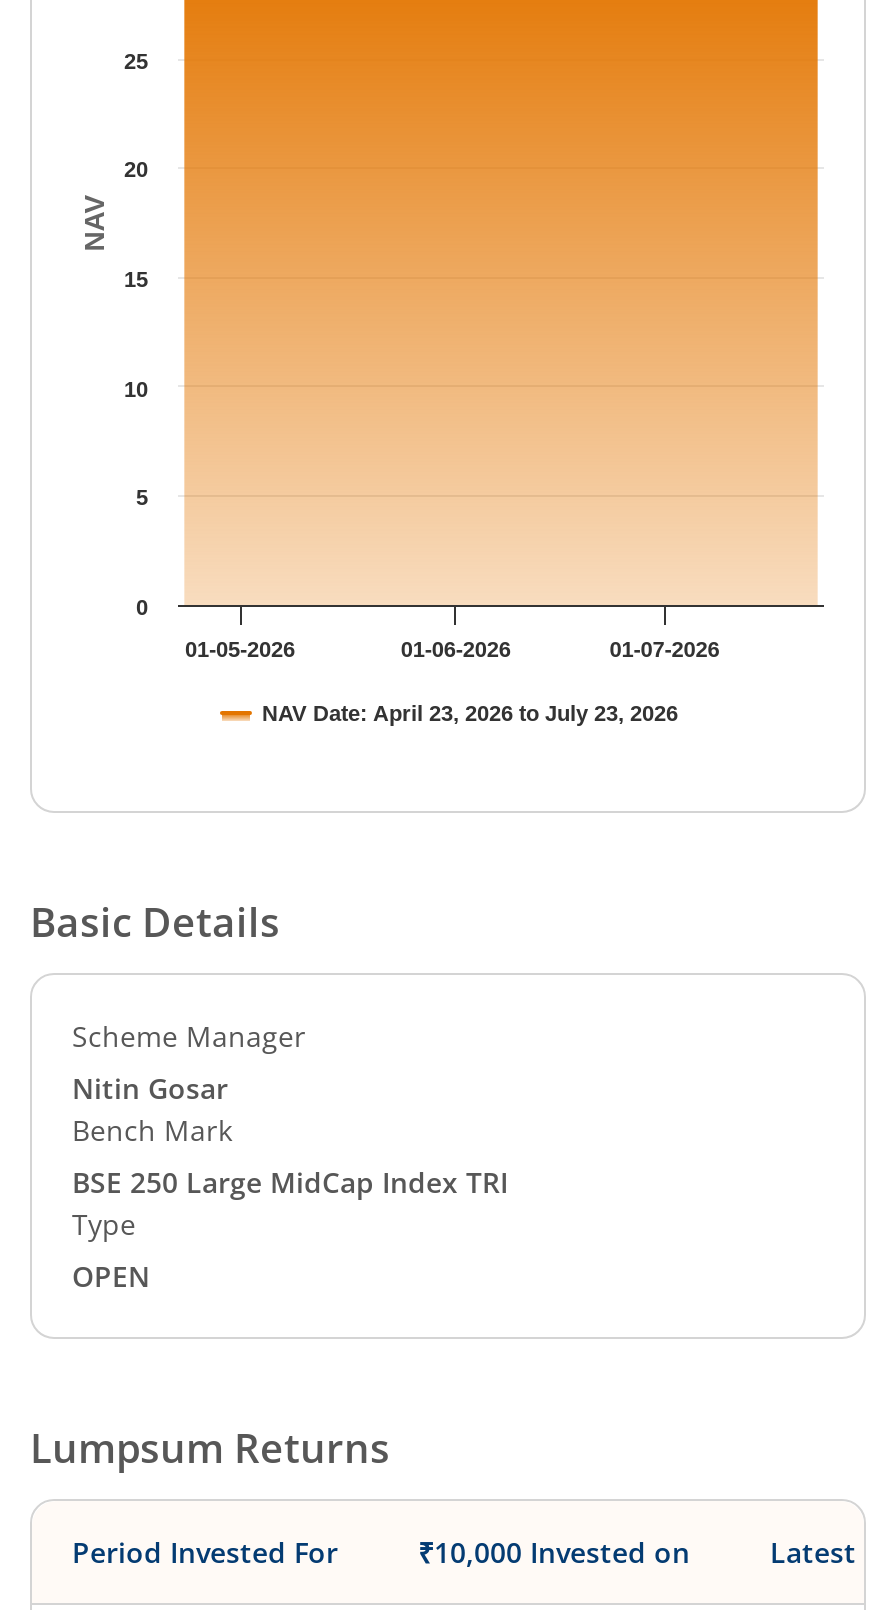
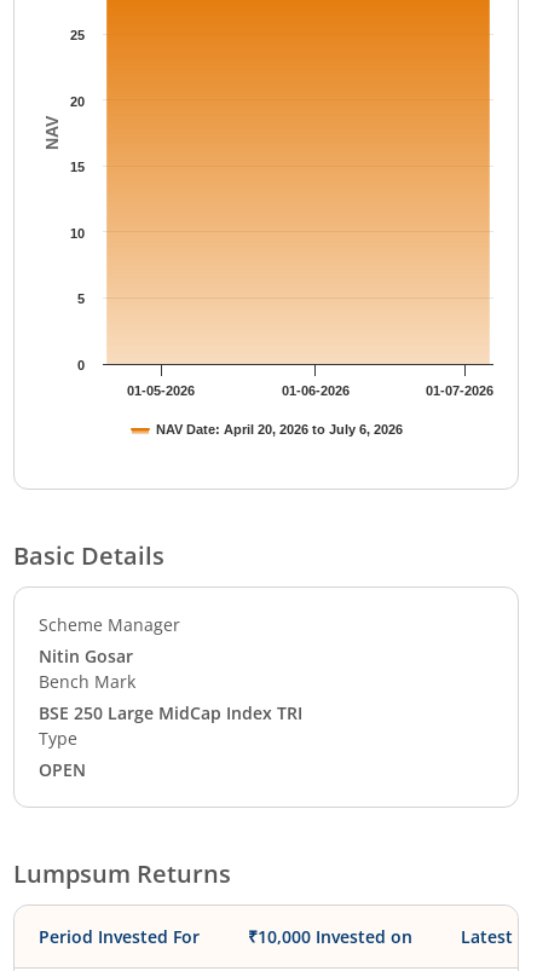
[262,701,678,726] NAV Date: April 23, 2026 to July 23, 2026 -> [156,422,403,437] NAV Date: April 20, 2026 to July 6, 2026

